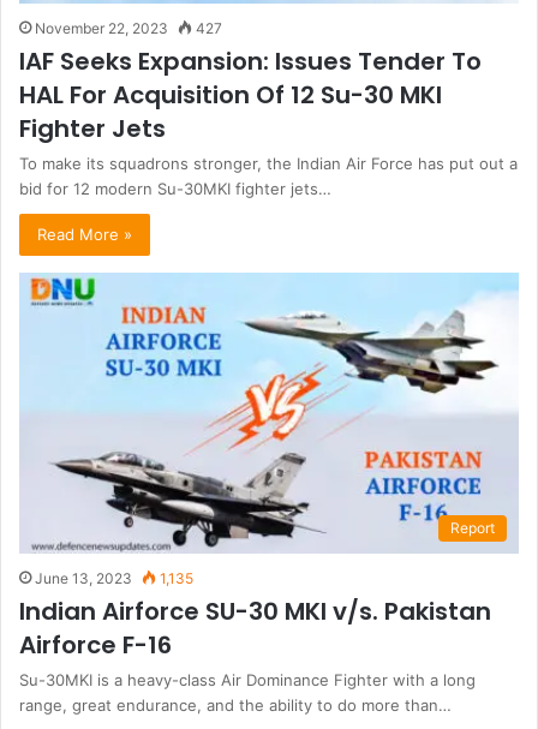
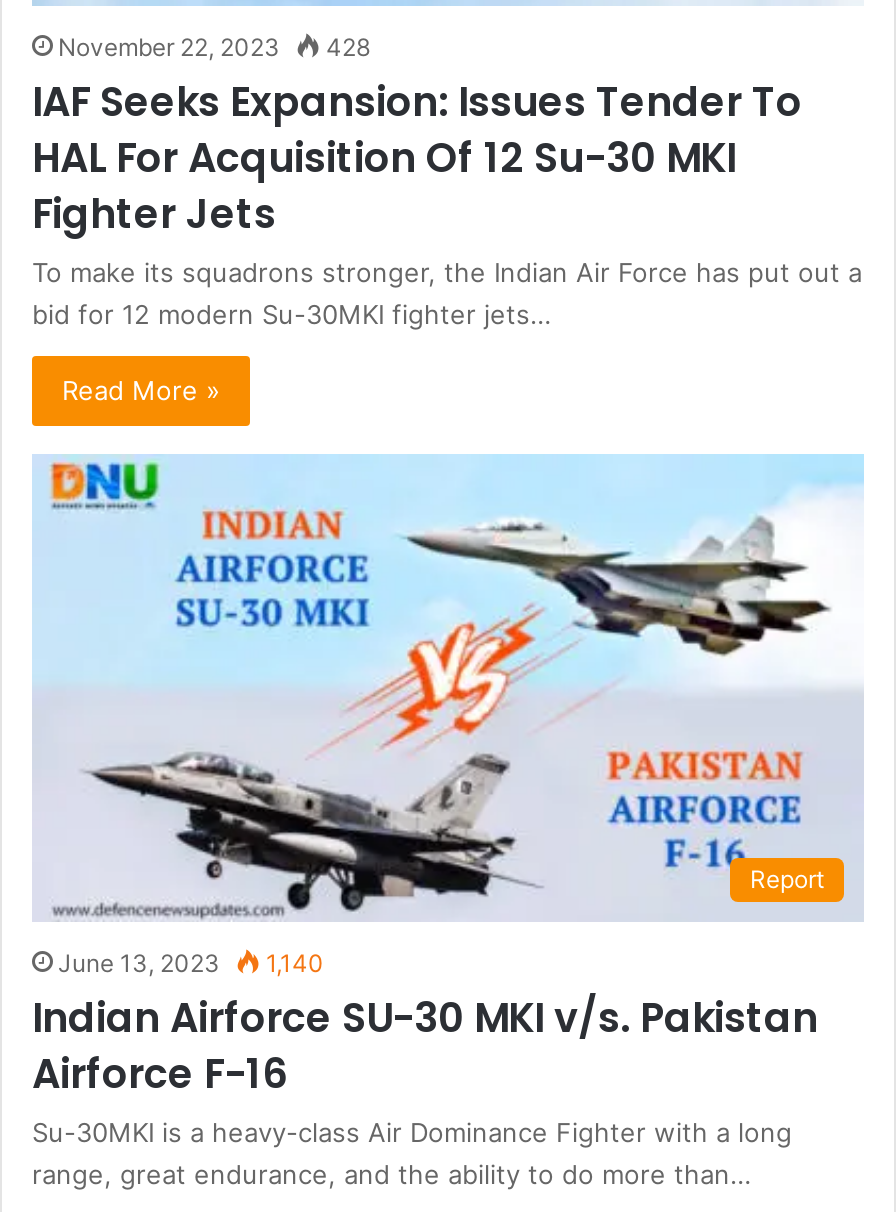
[35,19,222,37] November 22, 2023 427 -> [58,31,370,61] November 22, 2023 428
[35,570,193,588] June 13, 2023 1,135 -> [58,949,324,979] June 13, 2023 1,140

